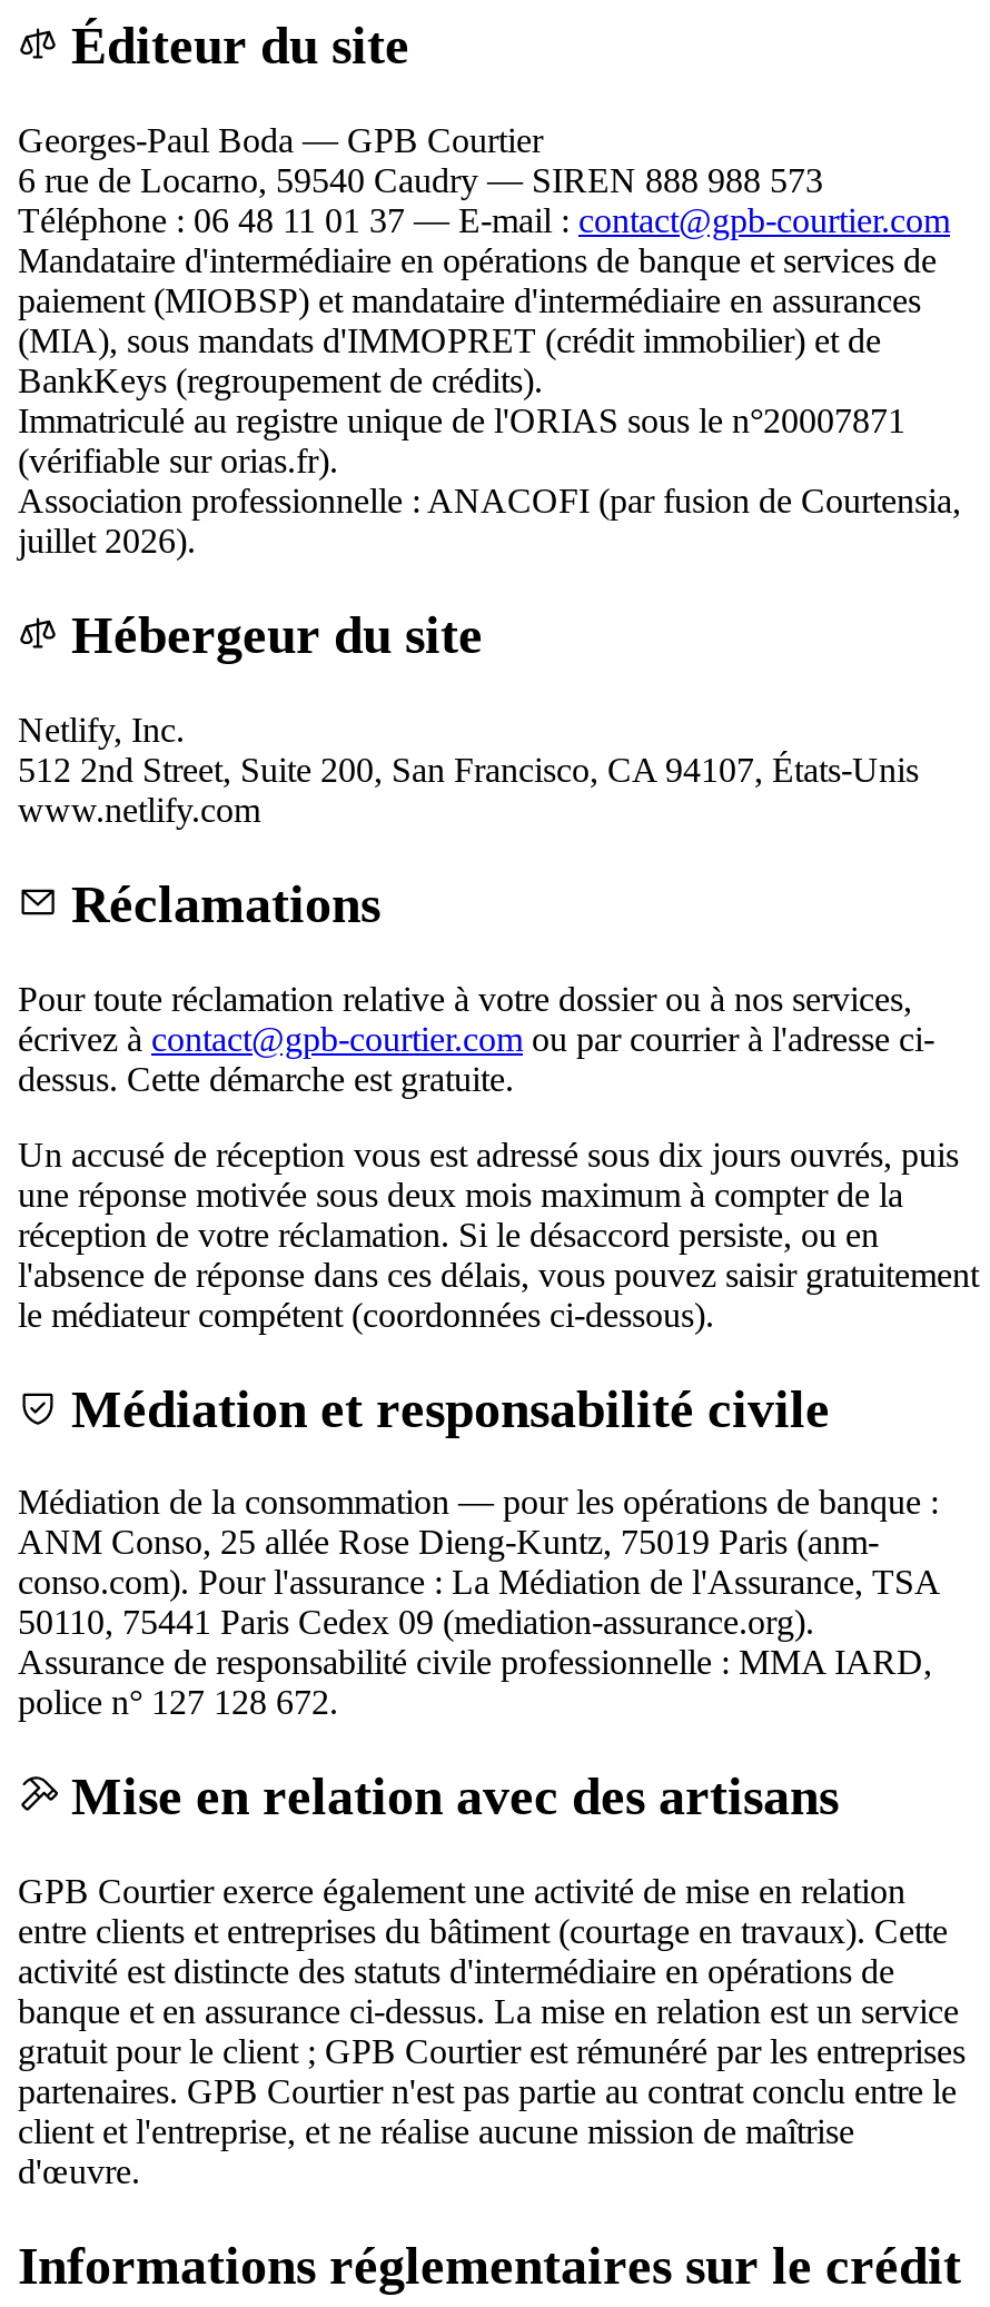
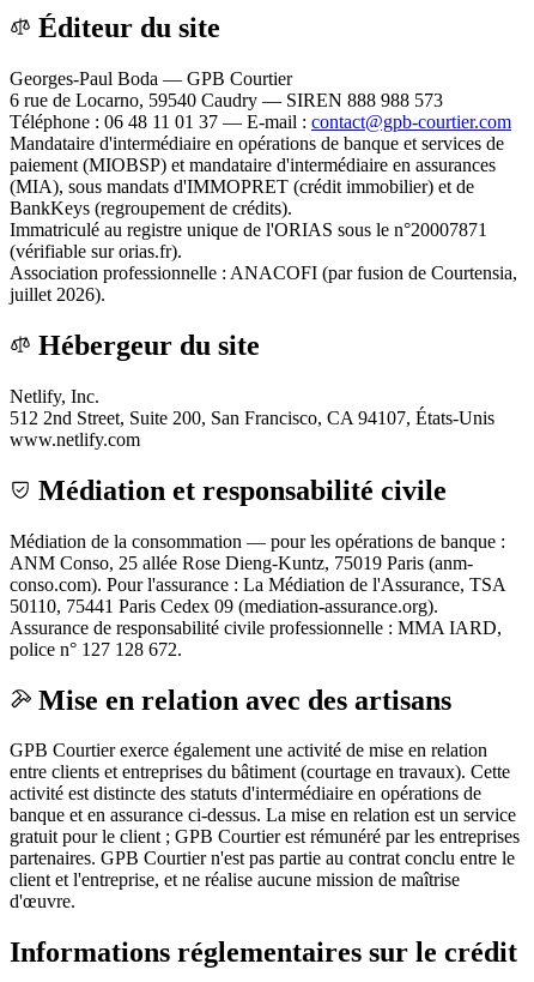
[18,875,979,1333] Réclamations | Pour toute réclamation relative à votre dossier ou à nos services, | écrivez à contact@gpb-courtier.com ou par courrier à l'adresse ci- | dessus. Cette démarche est gratuite. | Un accusé de réception vous est adressé sous dix jours ouvrés, puis | une réponse motivée sous deux mois maximum à compter de la | réception de votre réclamation. Si le désaccord persiste, ou en | l'absence de réponse dans ces délais, vous pouvez saisir gratuitement | le médiateur compétent (coordonnées ci-dessous). -> none

